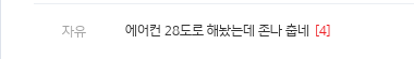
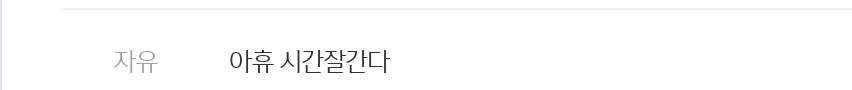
[125,23,330,39] 에어컨 28도로 해놨는데 존나 춥네 [4] -> [230,46,390,76] 아휴 시간잘간다

